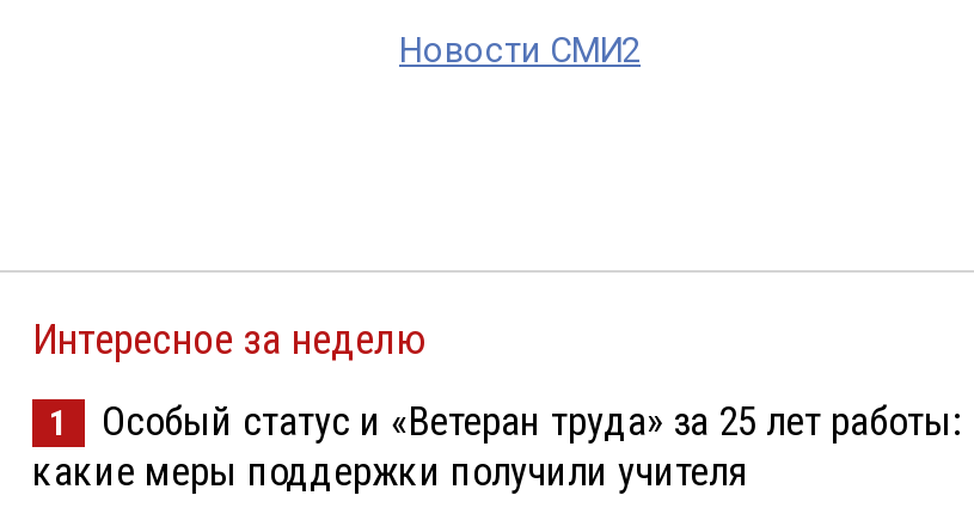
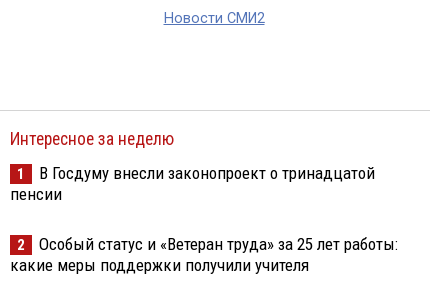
none -> [10,163,375,254] В Госдуму внесли законопроект о тринадцатой | пенсии | 2

